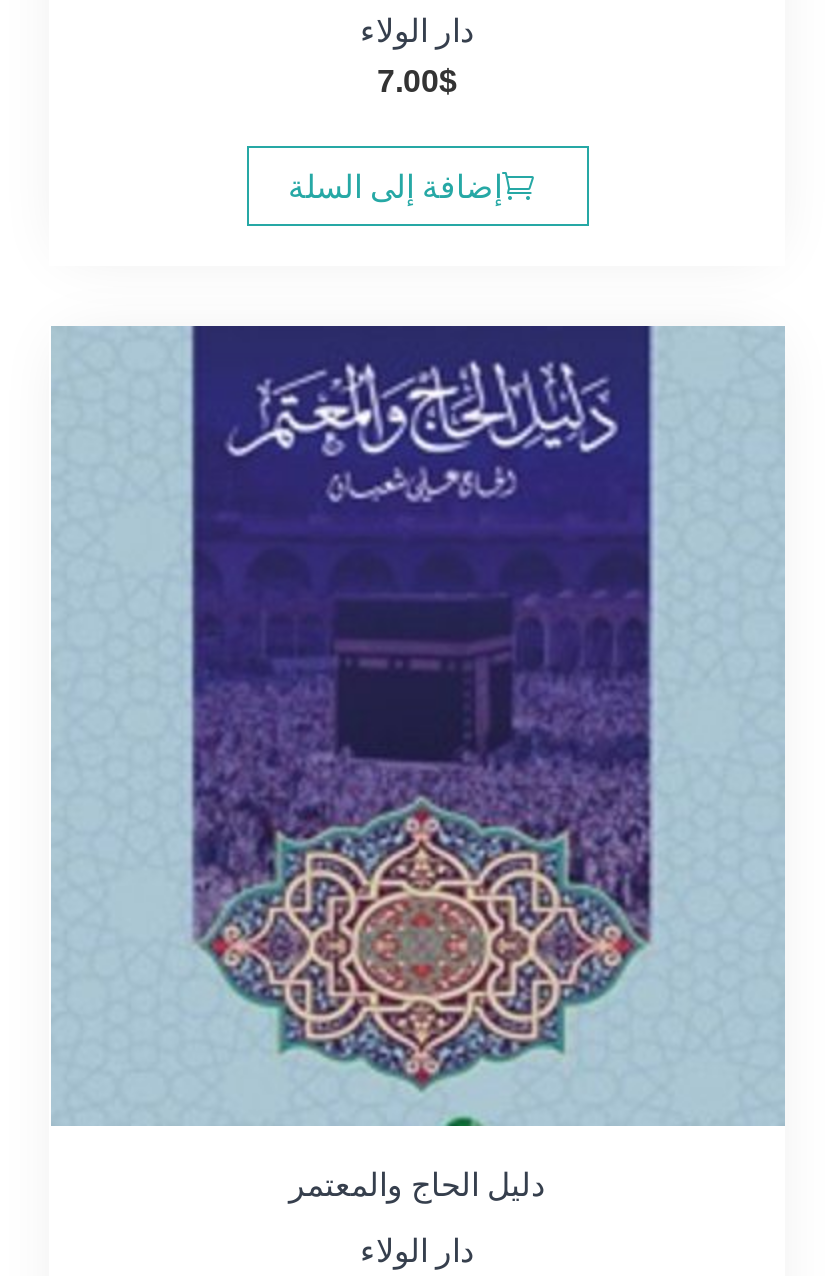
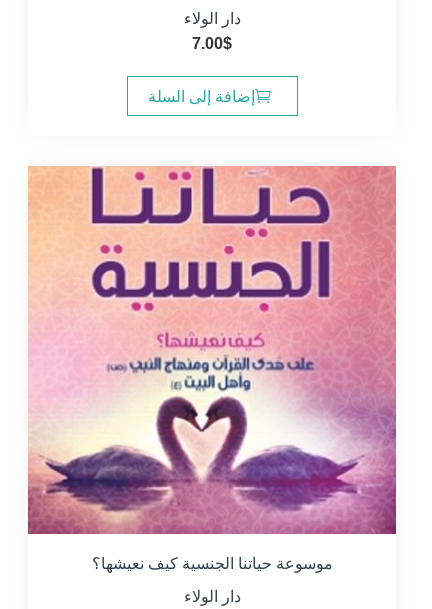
[49,324,785,1201] [image] | دليل الحاج والمعتمر -> [27,165,397,572] [image] | موسوعة حياتنا الجنسية كيف نعيشها؟

